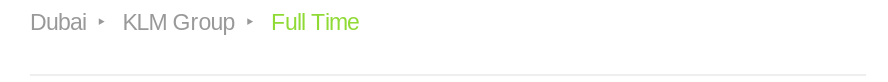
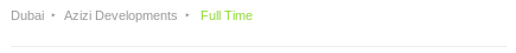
[122,9,234,33] KLM Group -> [64,8,178,22] Azizi Developments

